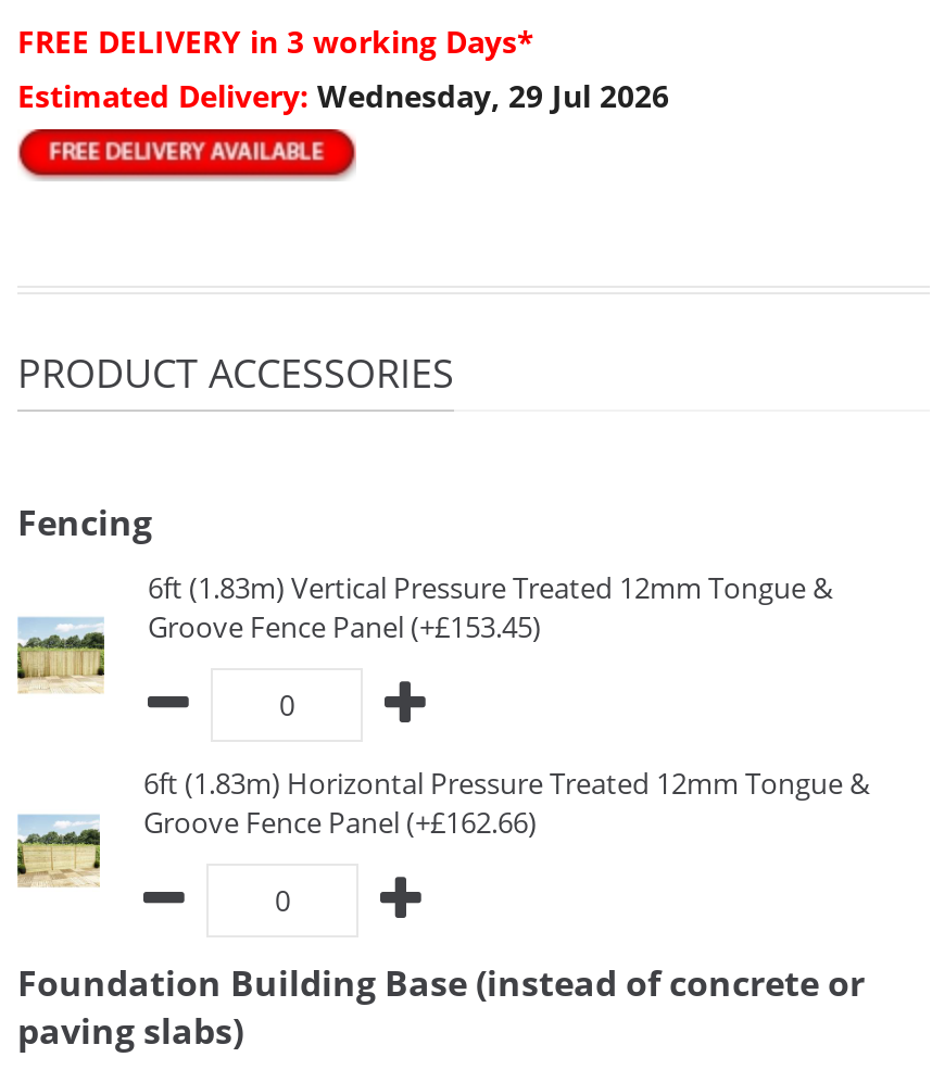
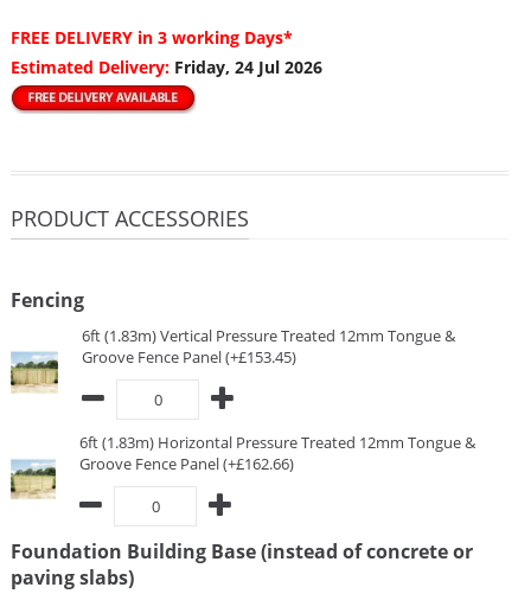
[17,75,669,116] Estimated Delivery: Wednesday, 29 Jul 2026 -> [11,56,322,78] Estimated Delivery: Friday, 24 Jul 2026

